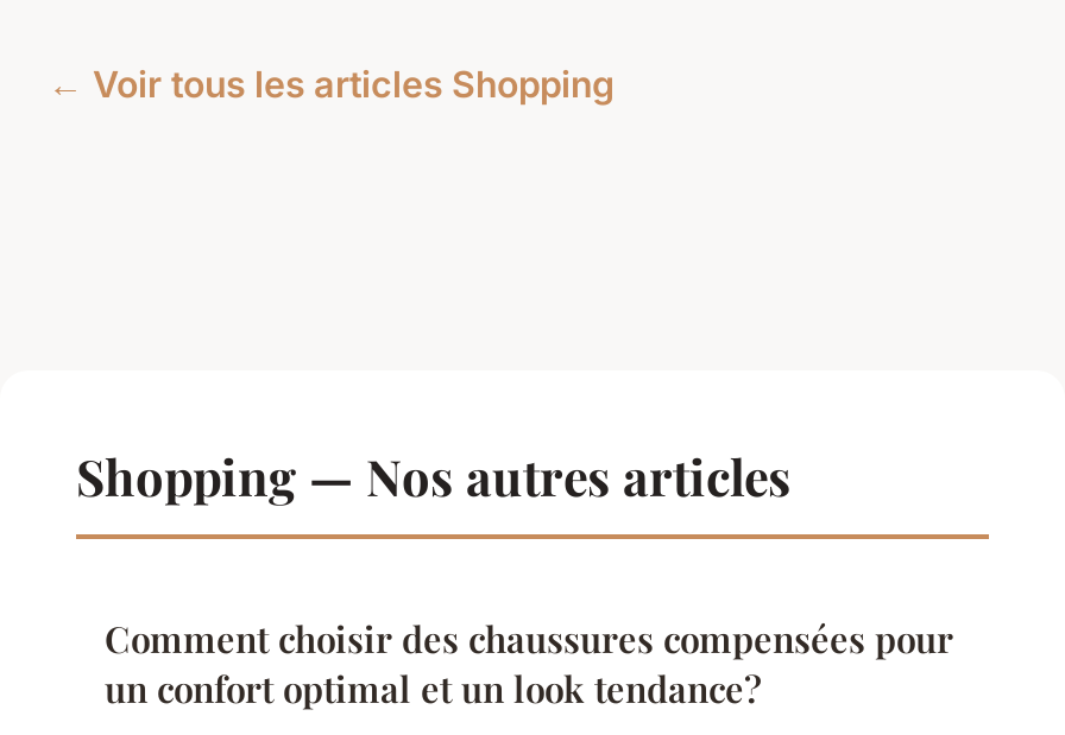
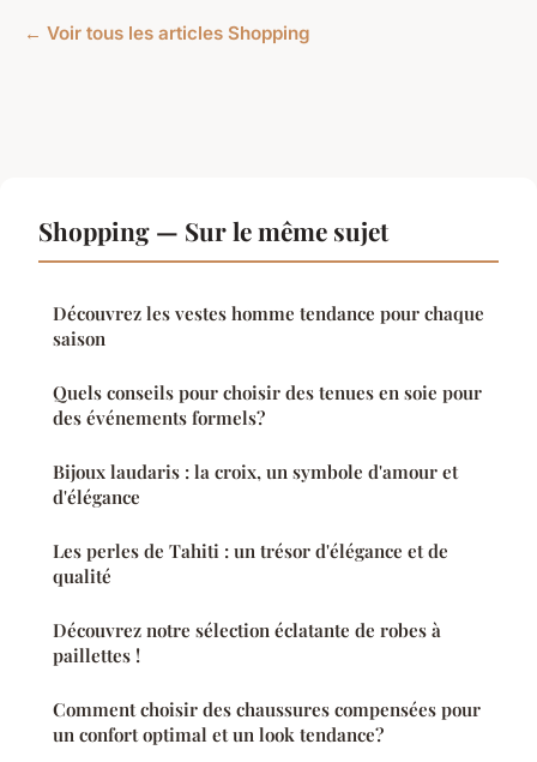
[76,441,792,508] Shopping — Nos autres articles -> [38,213,484,667] Shopping — Sur le même sujet | Découvrez les vestes homme tendance pour chaque | saison | Quels conseils pour choisir des tenues en soie pour | des événements formels? | Bijoux laudaris : la croix, un symbole d'amour et | d'élégance | Les perles de Tahiti : un trésor d'élégance et de | qualité | Découvrez notre sélection éclatante de robes à | paillettes !

